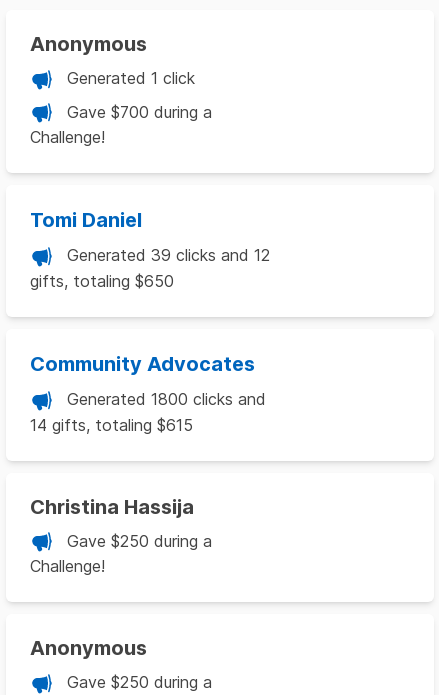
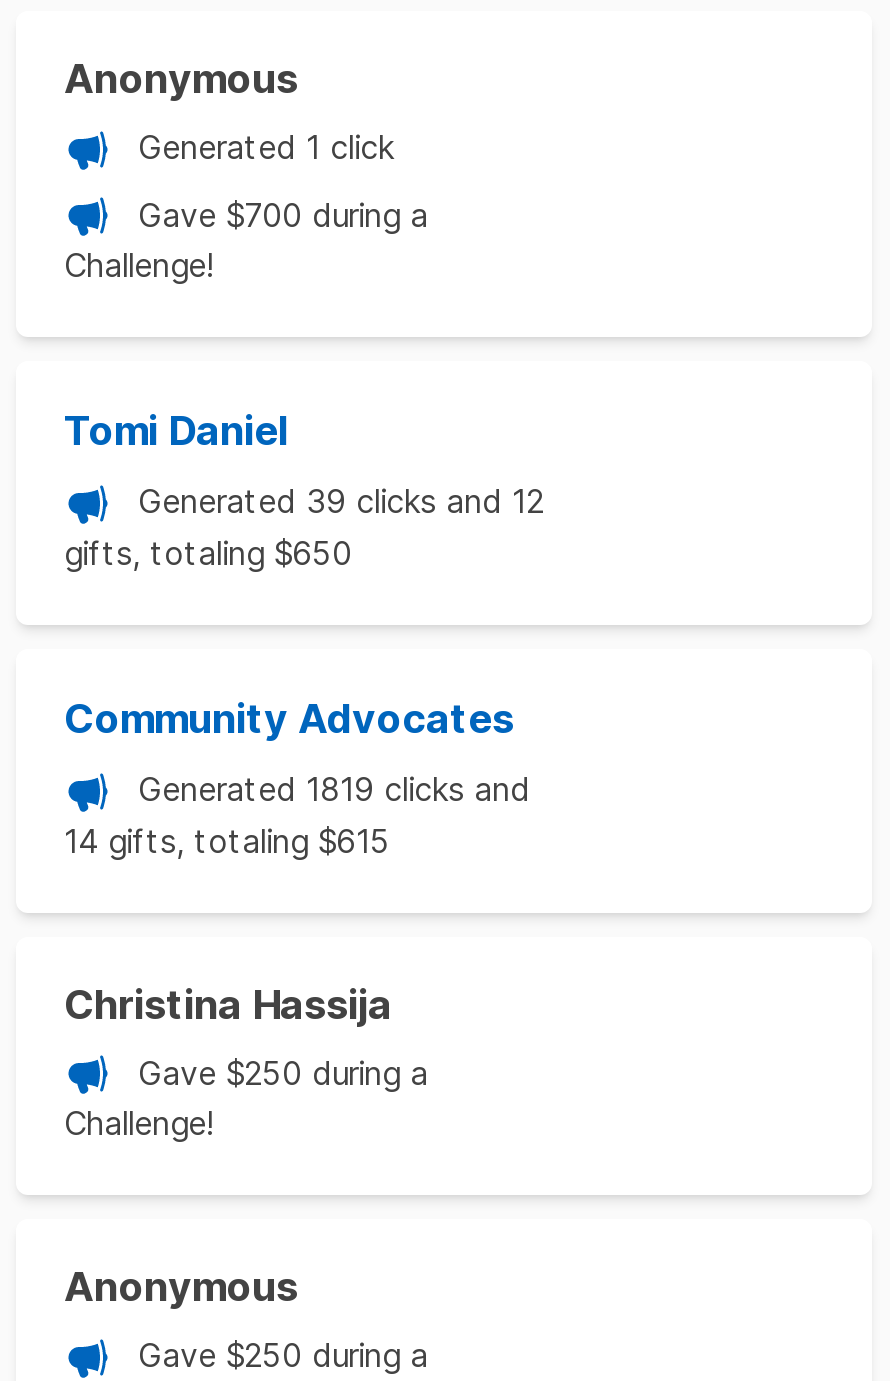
[62,389,266,409] Generated 1800 clicks and -> [128,769,530,809] Generated 1819 clicks and

